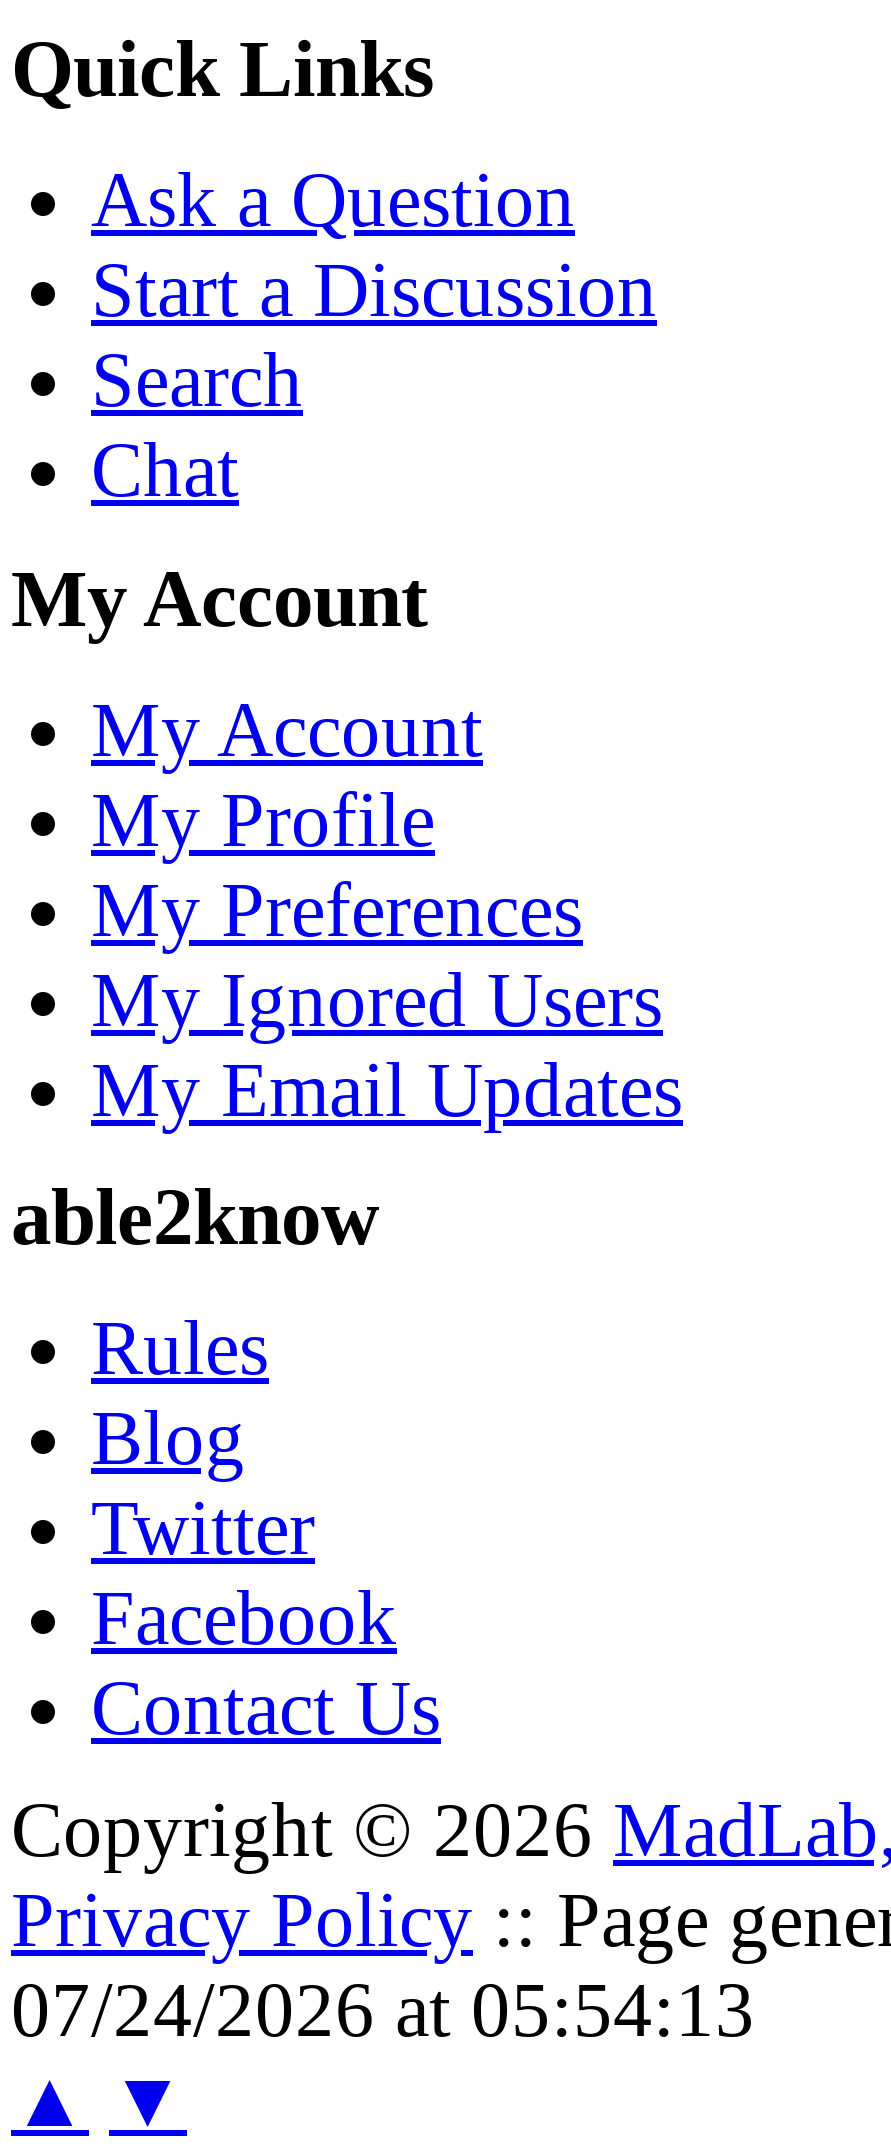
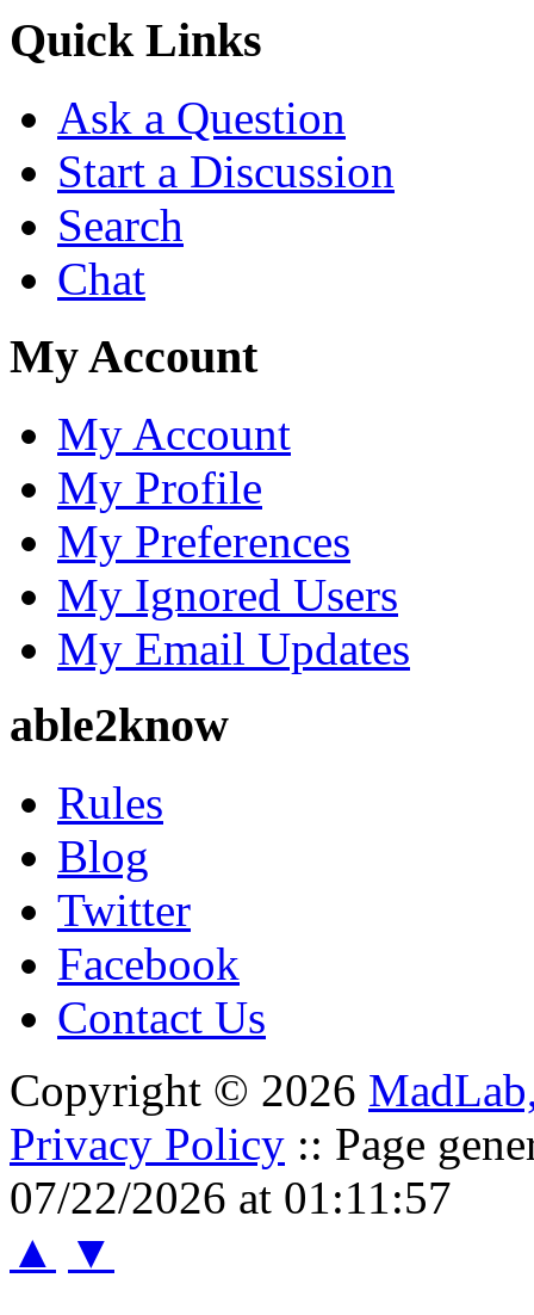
[11,1966,755,2052] 07/24/2026 at 05:54:13 -> [10,1172,452,1223] 07/22/2026 at 01:11:57

